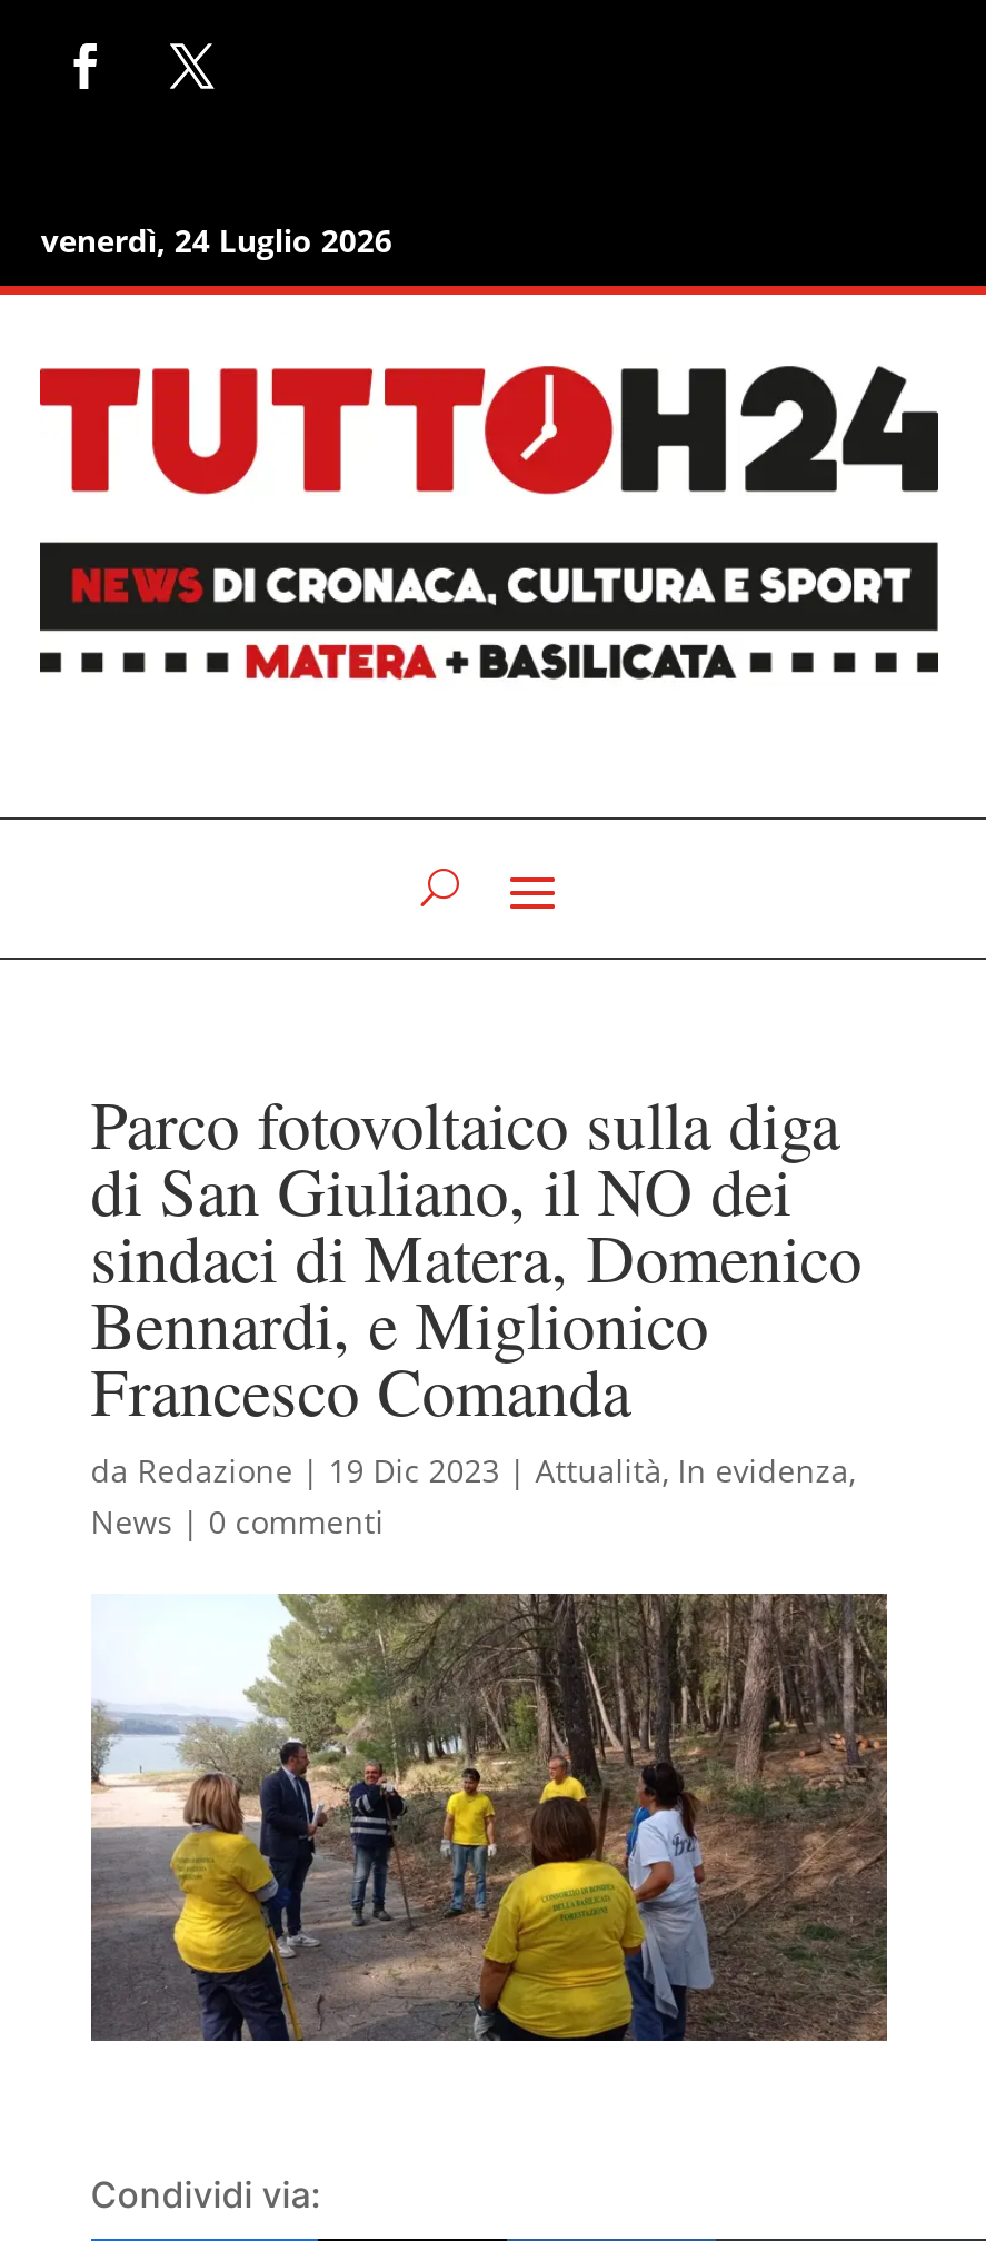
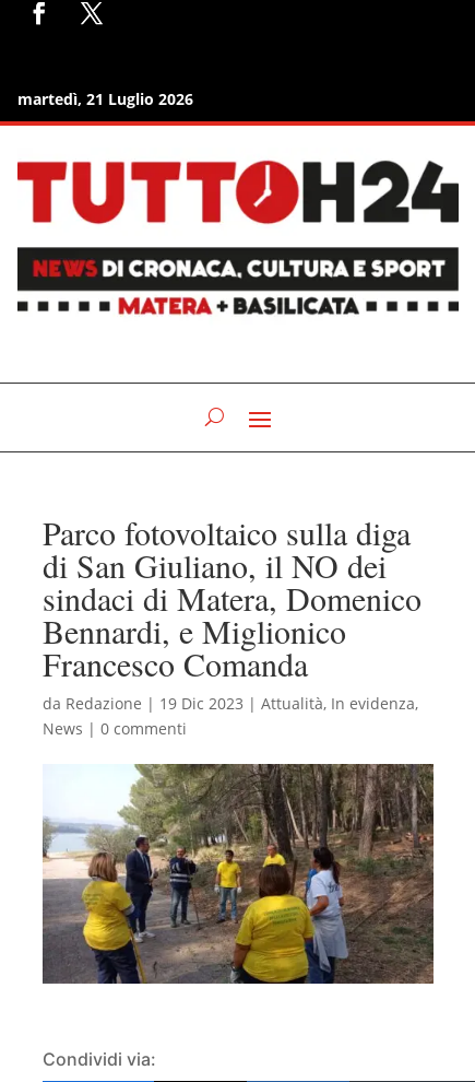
[41,219,392,261] venerdì, 24 Luglio 2026 -> [18,89,194,109] martedì, 21 Luglio 2026

